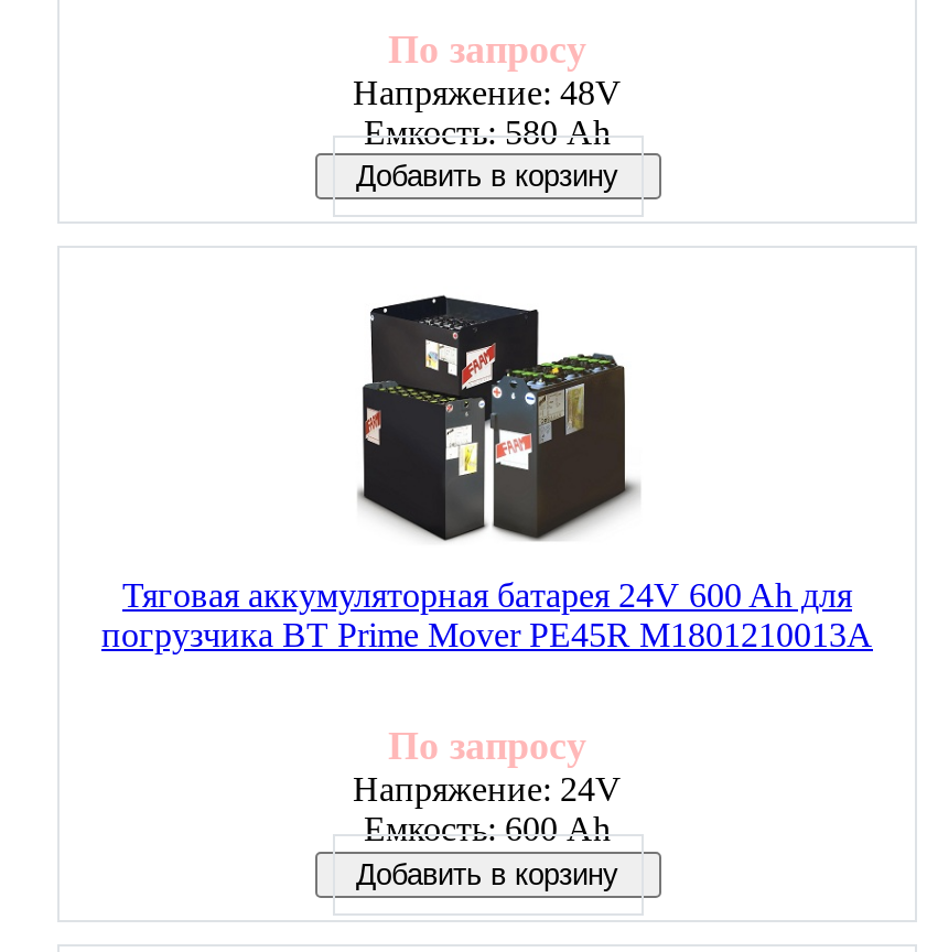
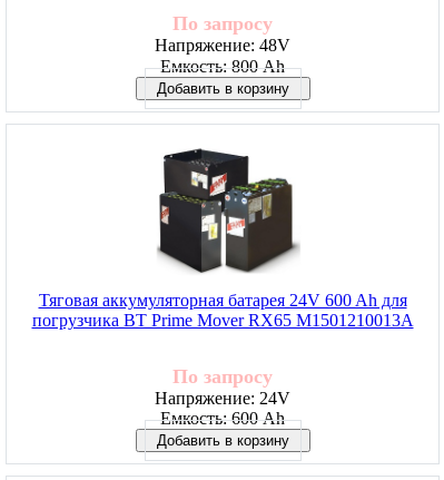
[364,113,611,151] Емкость: 580 Ah -> [160,56,285,75] Емкость: 800 Ah
[101,616,873,654] погрузчика BT Prime Mover PE45R M1801210013A -> [32,310,413,329] погрузчика BT Prime Mover RX65 M1501210013A

